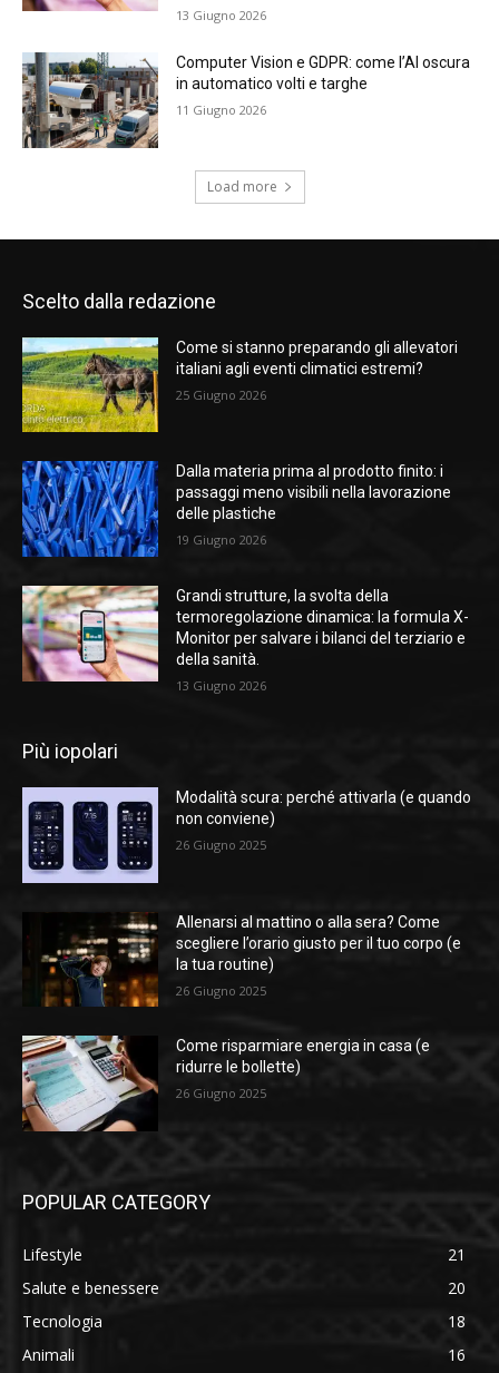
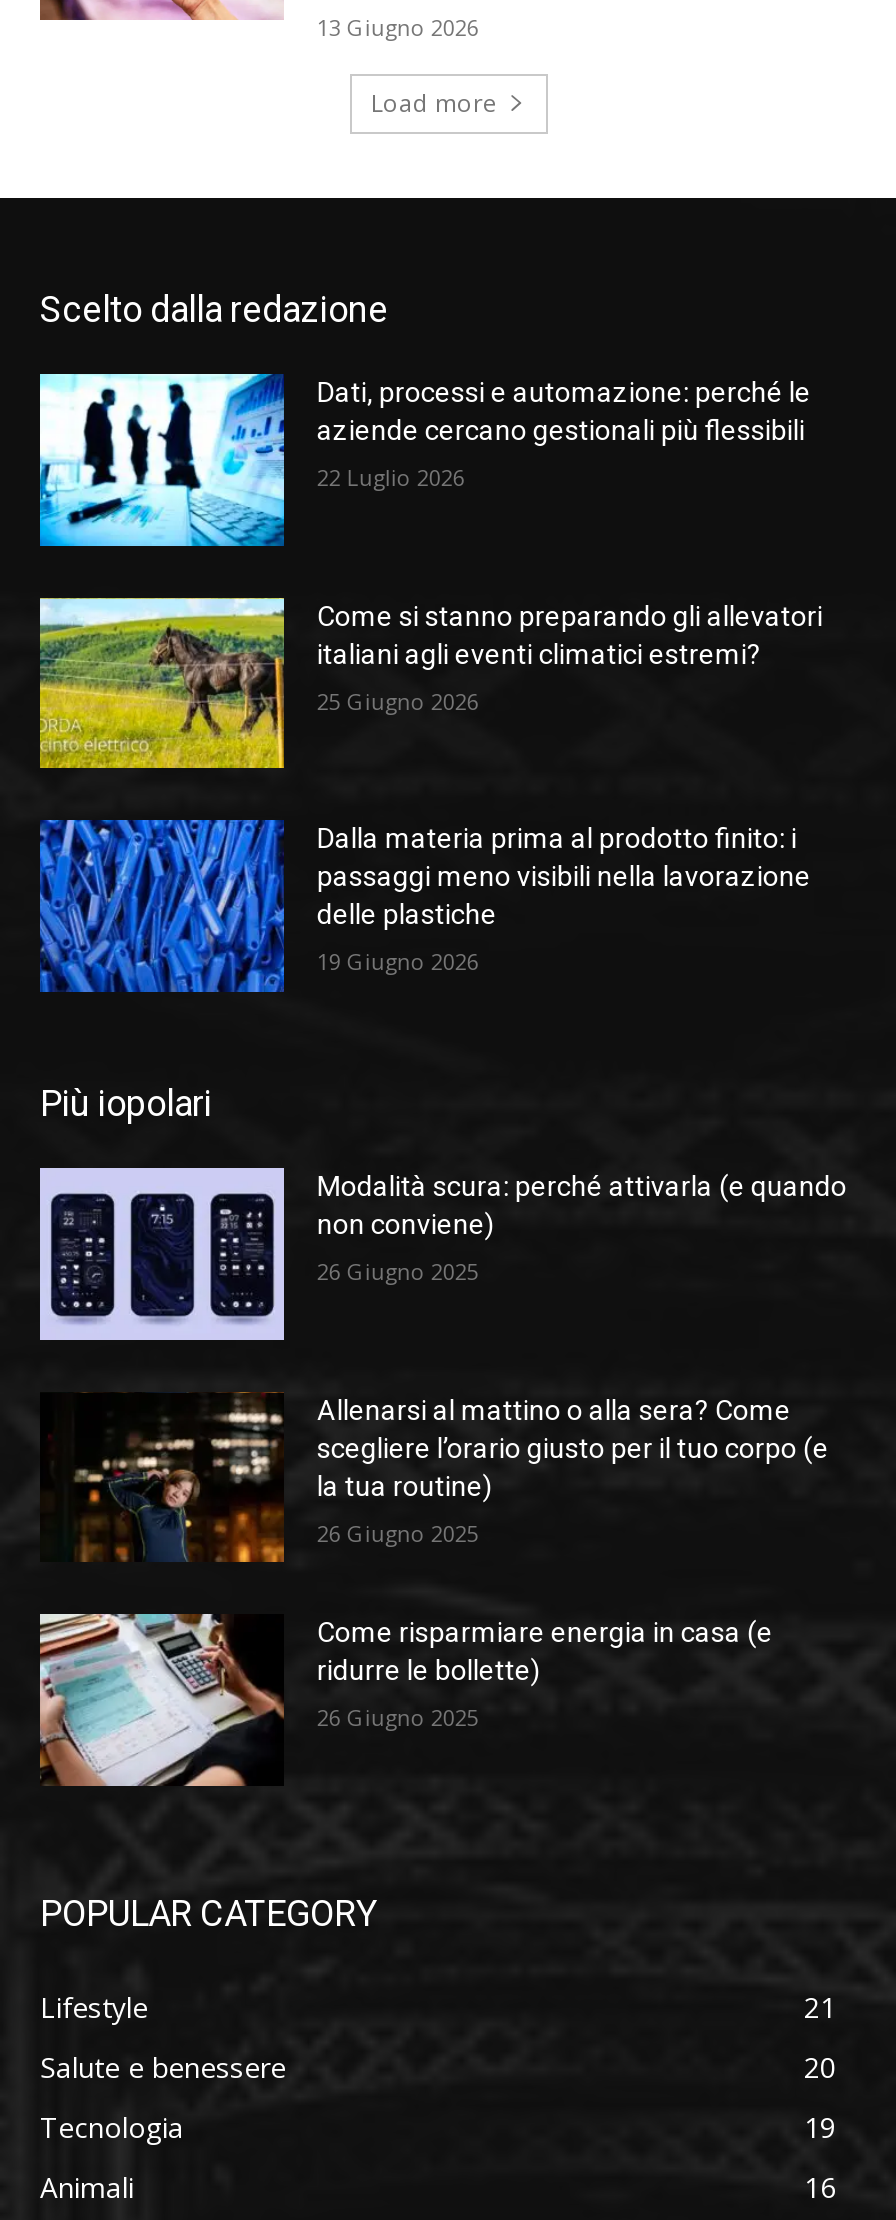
[21,51,470,149] [image] | Computer Vision e GDPR: come l’AI oscura | in automatico volti e targhe | 11 Giugno 2026 -> none
none -> [38,372,811,548] [image] | Dati, processi e automazione: perché le | aziende cercano gestionali più flessibili | 22 Luglio 2026
[21,585,469,694] [image] | Grandi strutture, la svolta della | termoregolazione dinamica: la formula X- | Monitor per salvare i bilanci del terziario e | della sanità. | 13 Giugno 2026 -> none
[448,1311,466,1332] 18 -> [804,2108,836,2146] 19

